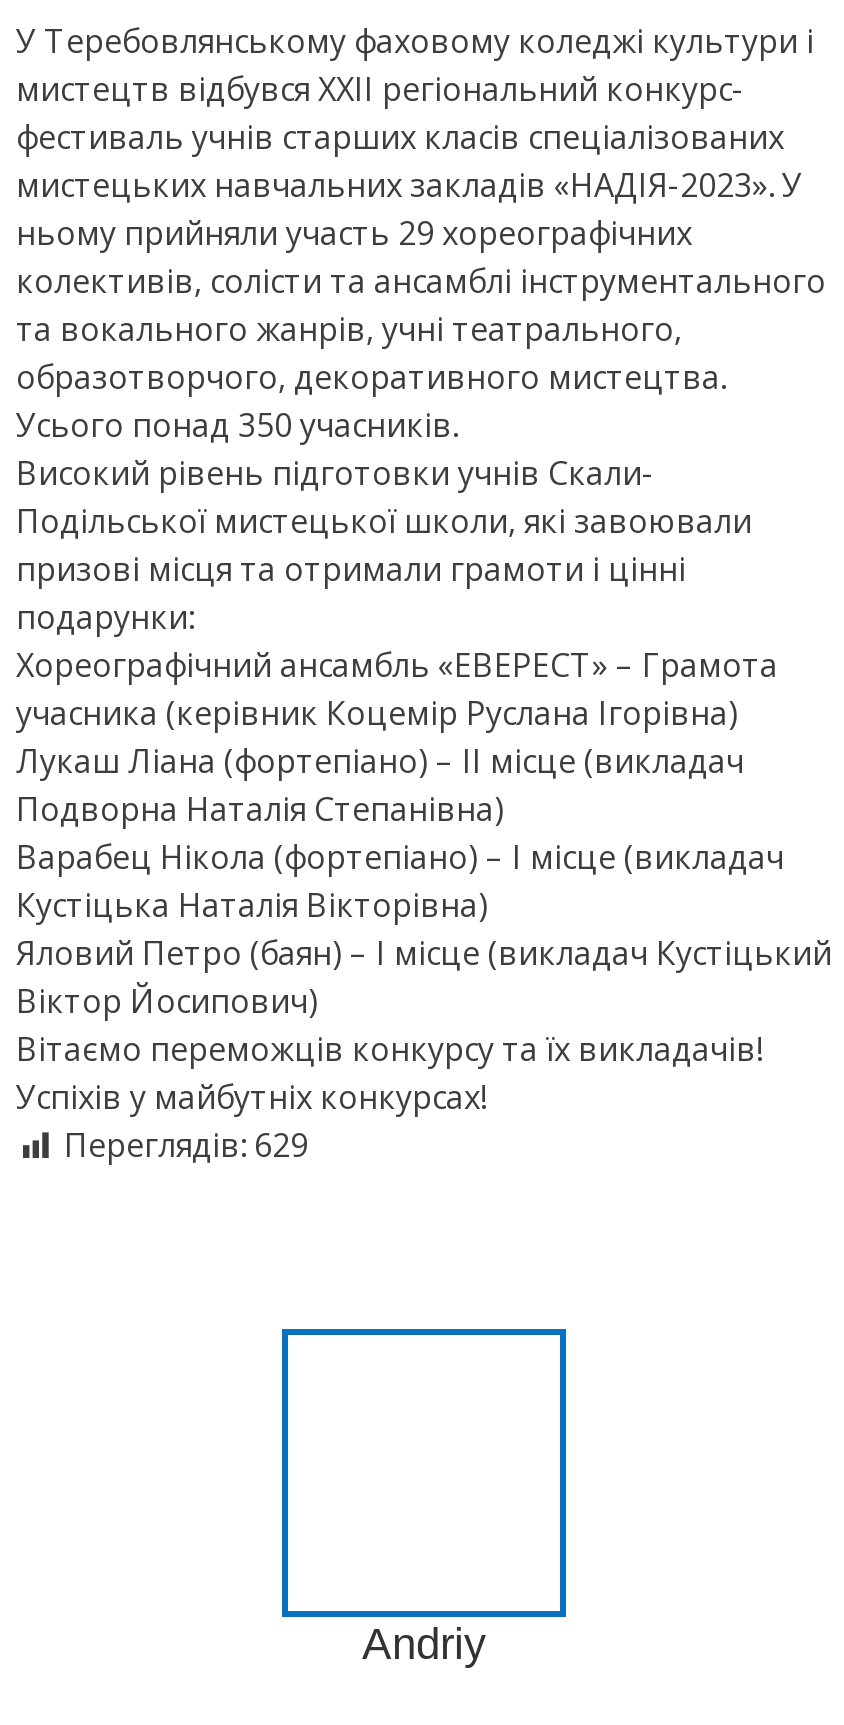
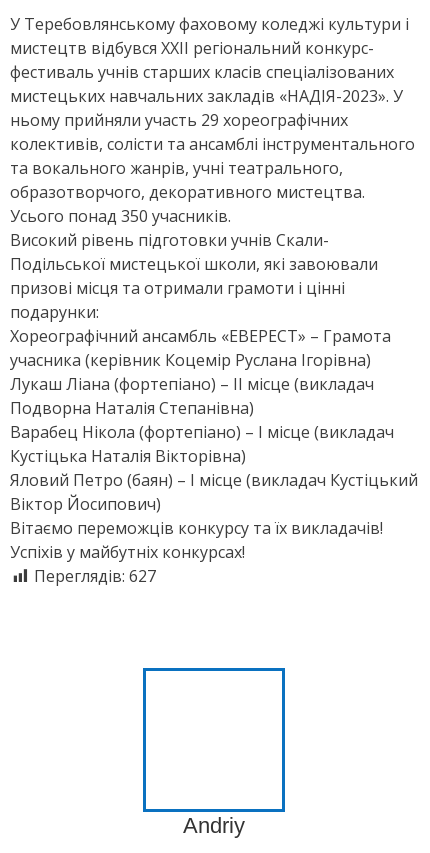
[64,1123,308,1167] Переглядів: 629 -> [34,565,156,587] Переглядів: 627

